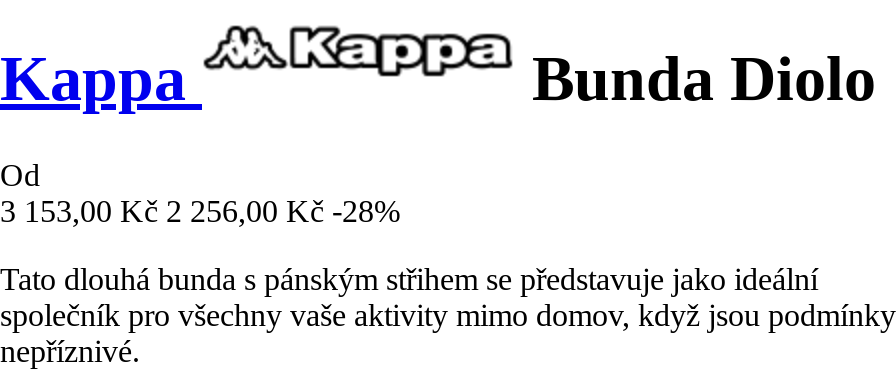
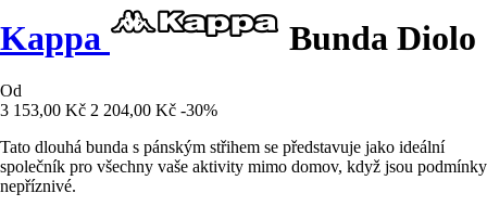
[0,194,400,228] 3 153,00 Kč 2 256,00 Kč -28% -> [0,101,217,119] 3 153,00 Kč 2 204,00 Kč -30%

